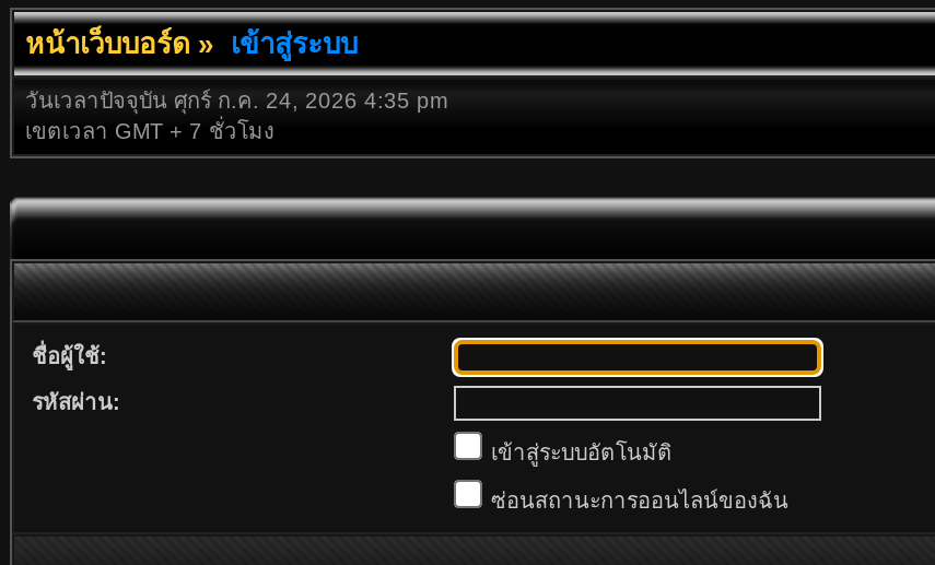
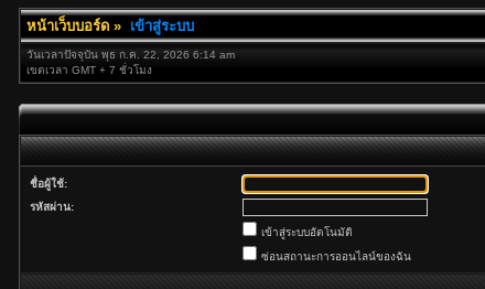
[25,89,447,113] วันเวลาปัจจุบัน ศุกร์ ก.ค. 24, 2026 4:35 pm -> [26,49,235,61] วันเวลาปัจจุบัน พุธ ก.ค. 22, 2026 6:14 am

